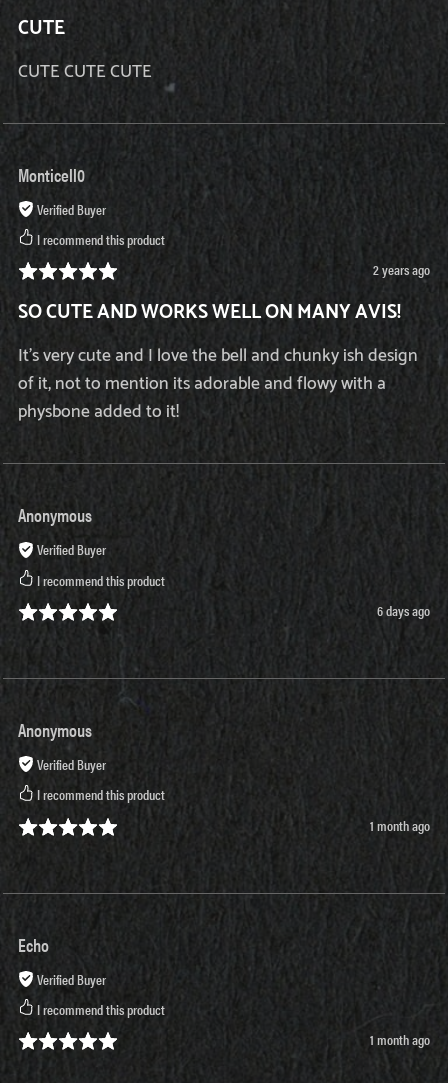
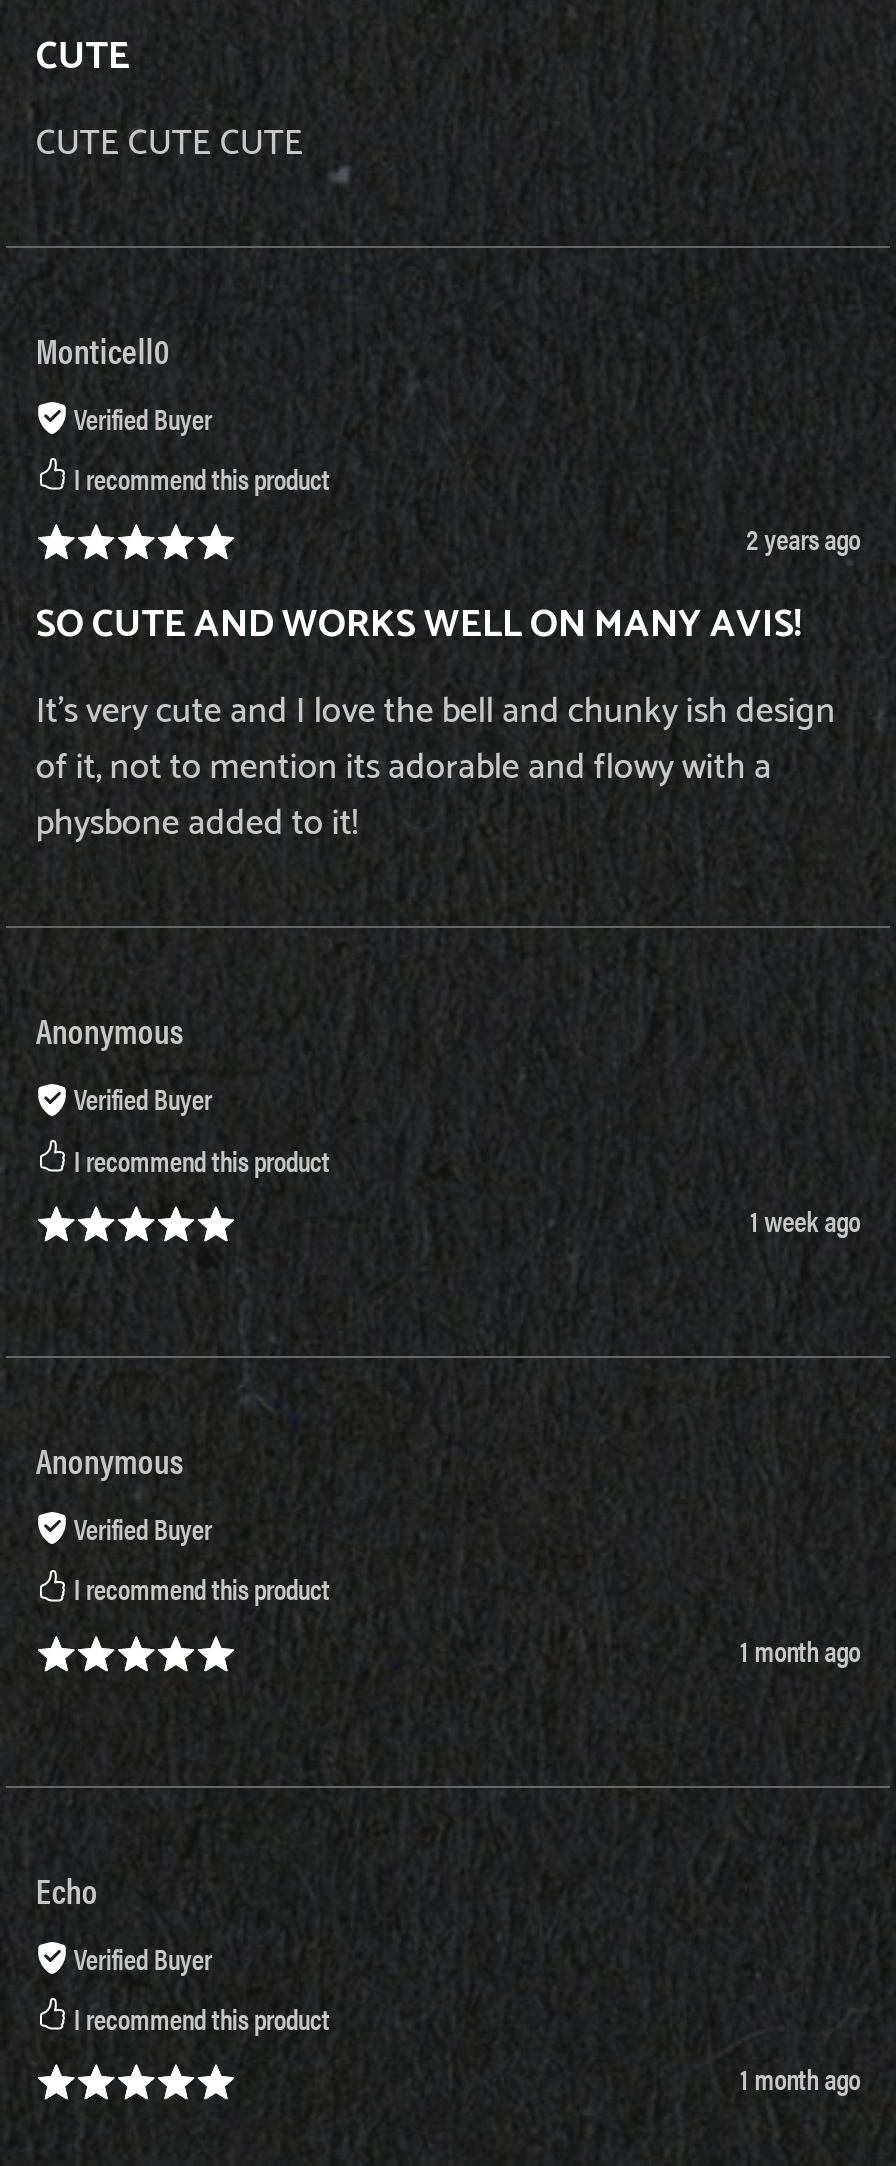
[377,600,430,620] 6 days ago -> [750,1200,860,1240] 1 week ago

